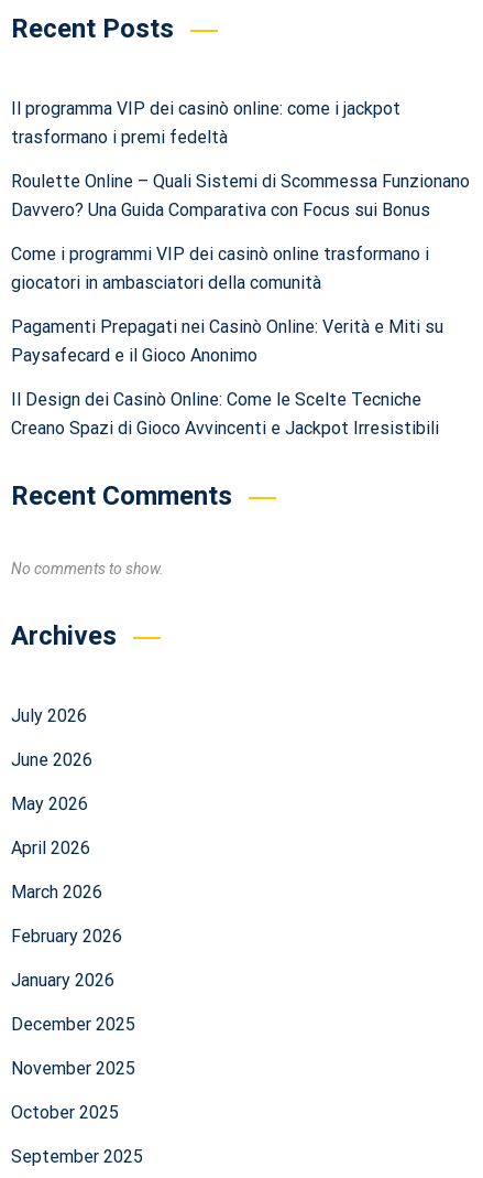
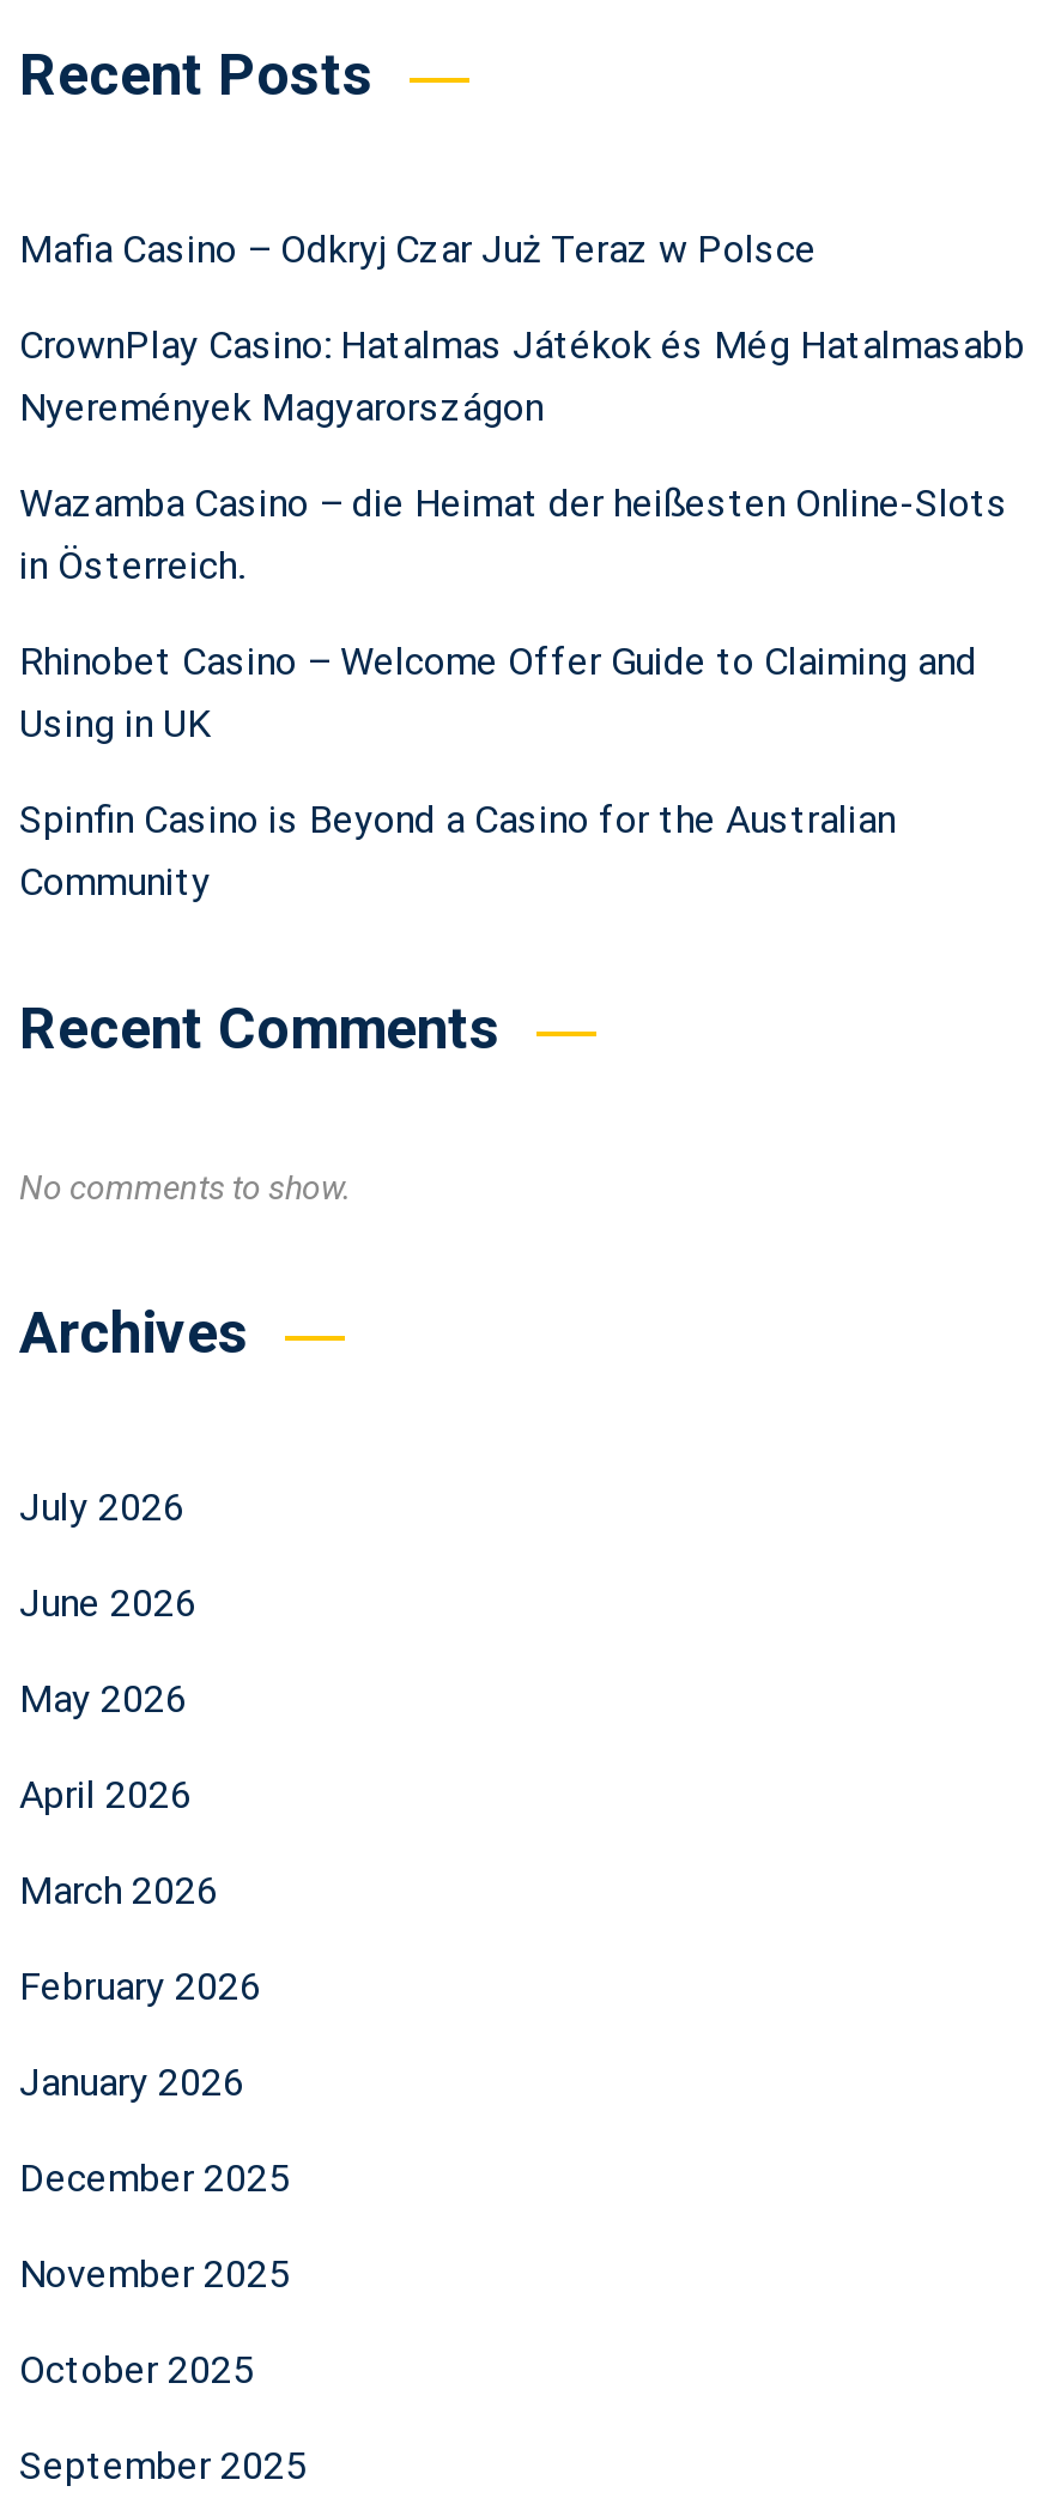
[11,98,400,148] Il programma VIP dei casinò online: come i jackpot | trasformano i premi fedeltà -> [19,227,817,273] Mafia Casino – Odkryj Czar Już Teraz w Polsce
[11,171,470,221] Roulette Online – Quali Sistemi di Scommessa Funzionano | Davvero? Una Guida Comparativa con Focus sui Bonus -> [19,323,1025,431] CrownPlay Casino: Hatalmas Játékok és Még Hatalmasabb | Nyeremények Magyarországon
[11,244,429,293] Come i programmi VIP dei casinò online trasformano i | giocatori in ambasciatori della comunità -> [19,481,1008,589] Wazamba Casino – die Heimat der heißesten Online-Slots | in Österreich.
[11,317,443,366] Pagamenti Prepagati nei Casinò Online: Verità e Miti su | Paysafecard e il Gioco Anonimo -> [19,639,977,747] Rhinobet Casino – Welcome Offer Guide to Claiming and | Using in UK
[11,389,439,439] Il Design dei Casinò Online: Come le Scelte Tecniche | Creano Spazi di Gioco Avvincenti e Jackpot Irresistibili -> [19,797,896,905] Spinfin Casino is Beyond a Casino for the Australian | Community

